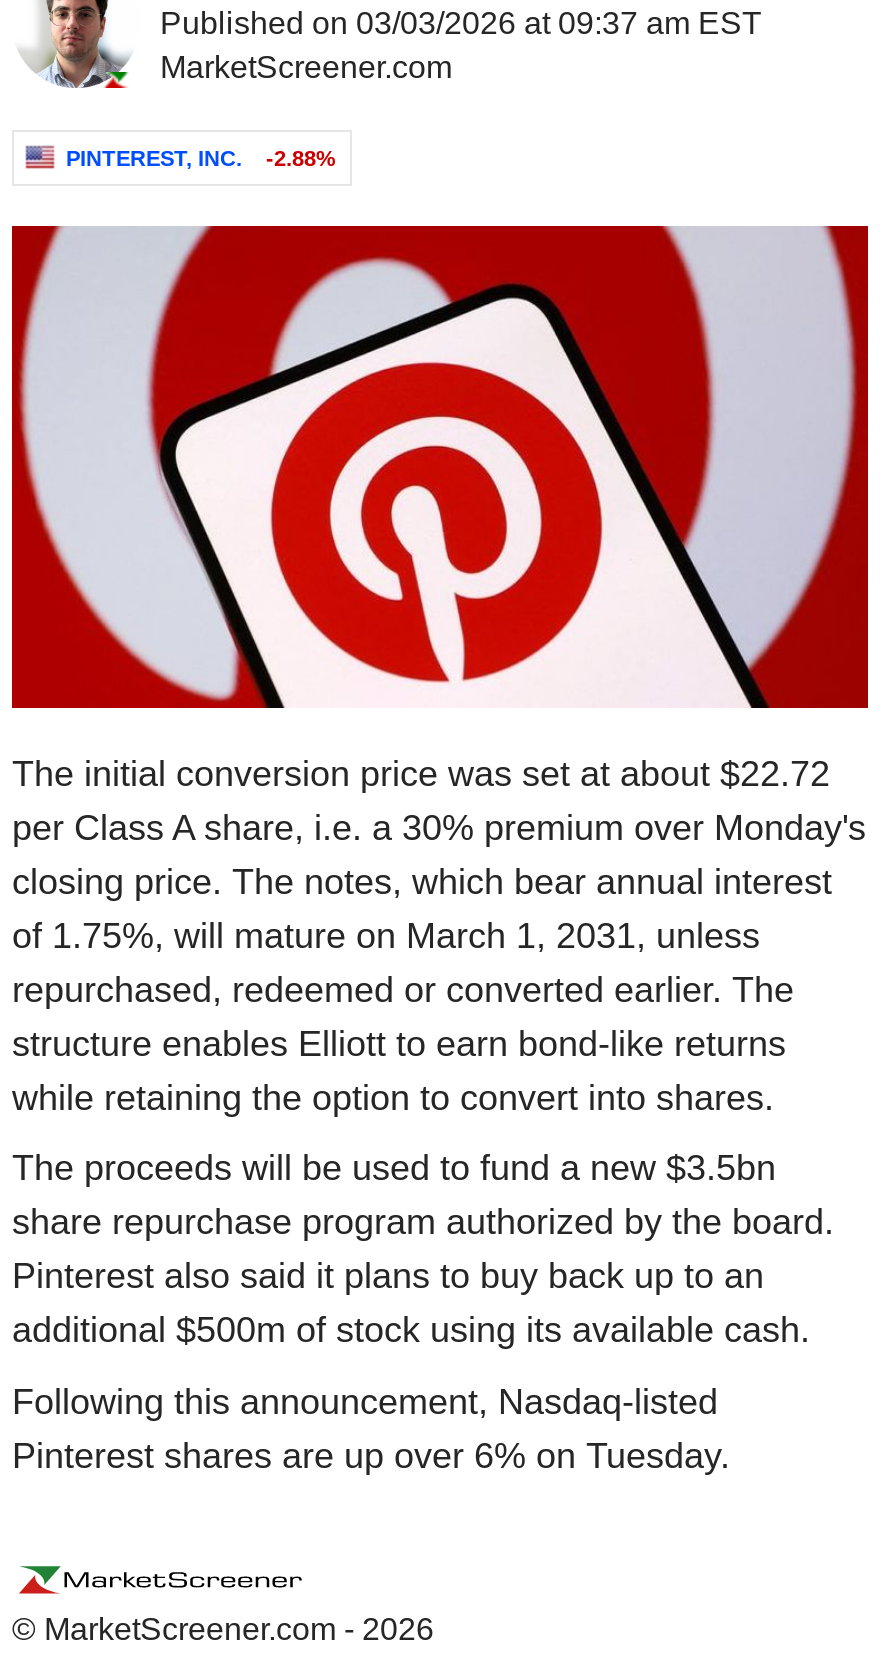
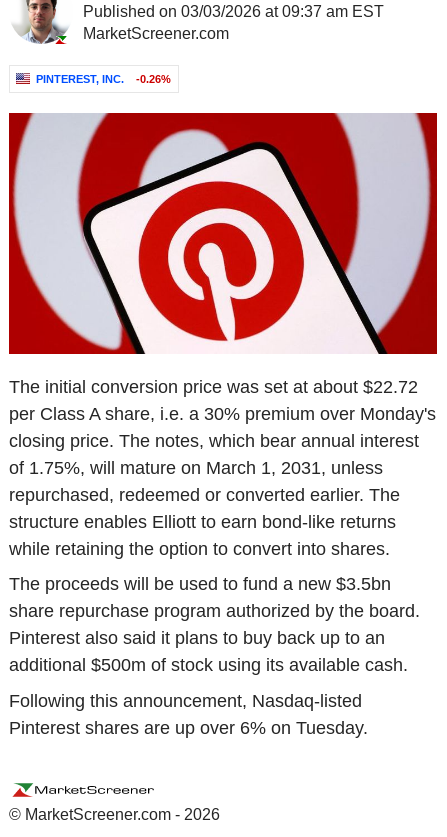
[66,146,336,170] PINTEREST, INC. -2.88% -> [36,73,171,85] PINTEREST, INC. -0.26%

